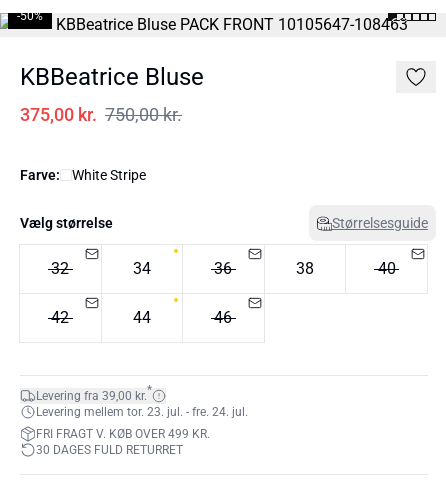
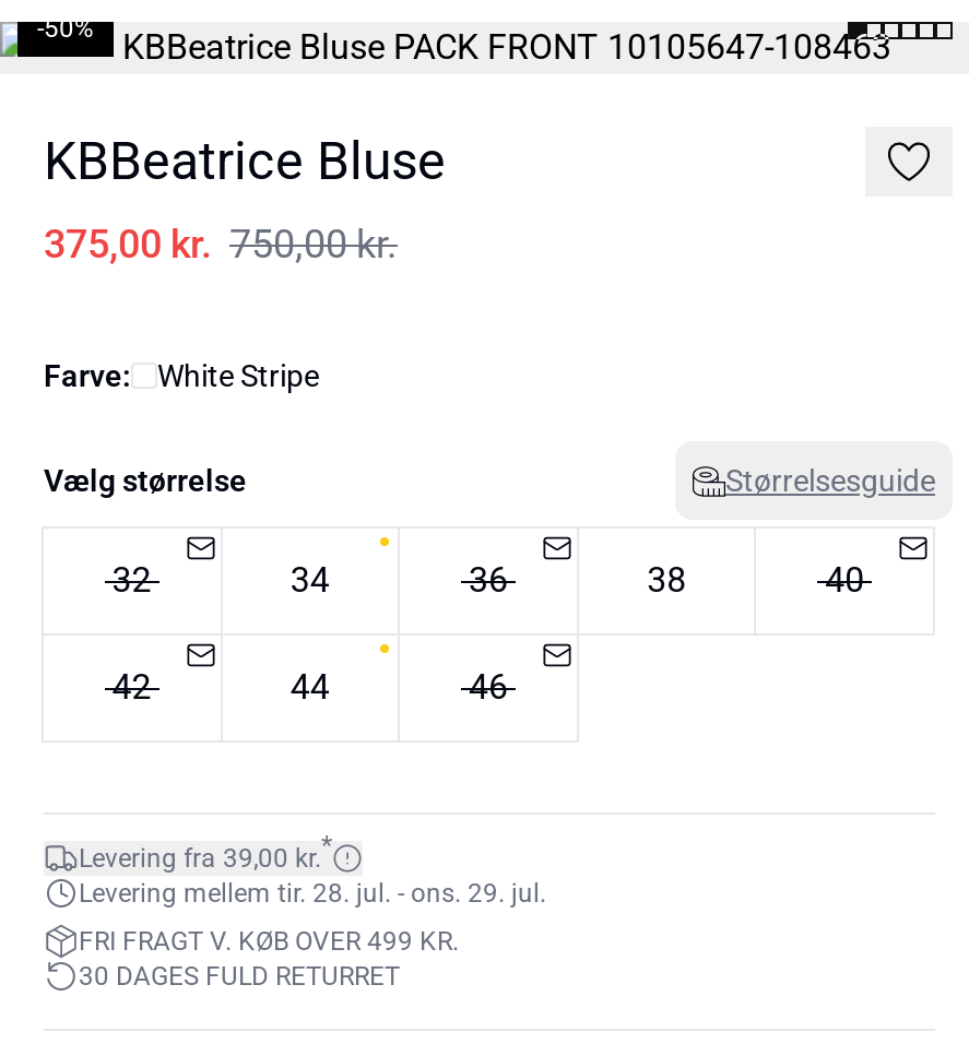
[36,405,248,419] Levering mellem tor. 23. jul. - fre. 24. jul. -> [79,878,546,909] Levering mellem tir. 28. jul. - ons. 29. jul.

